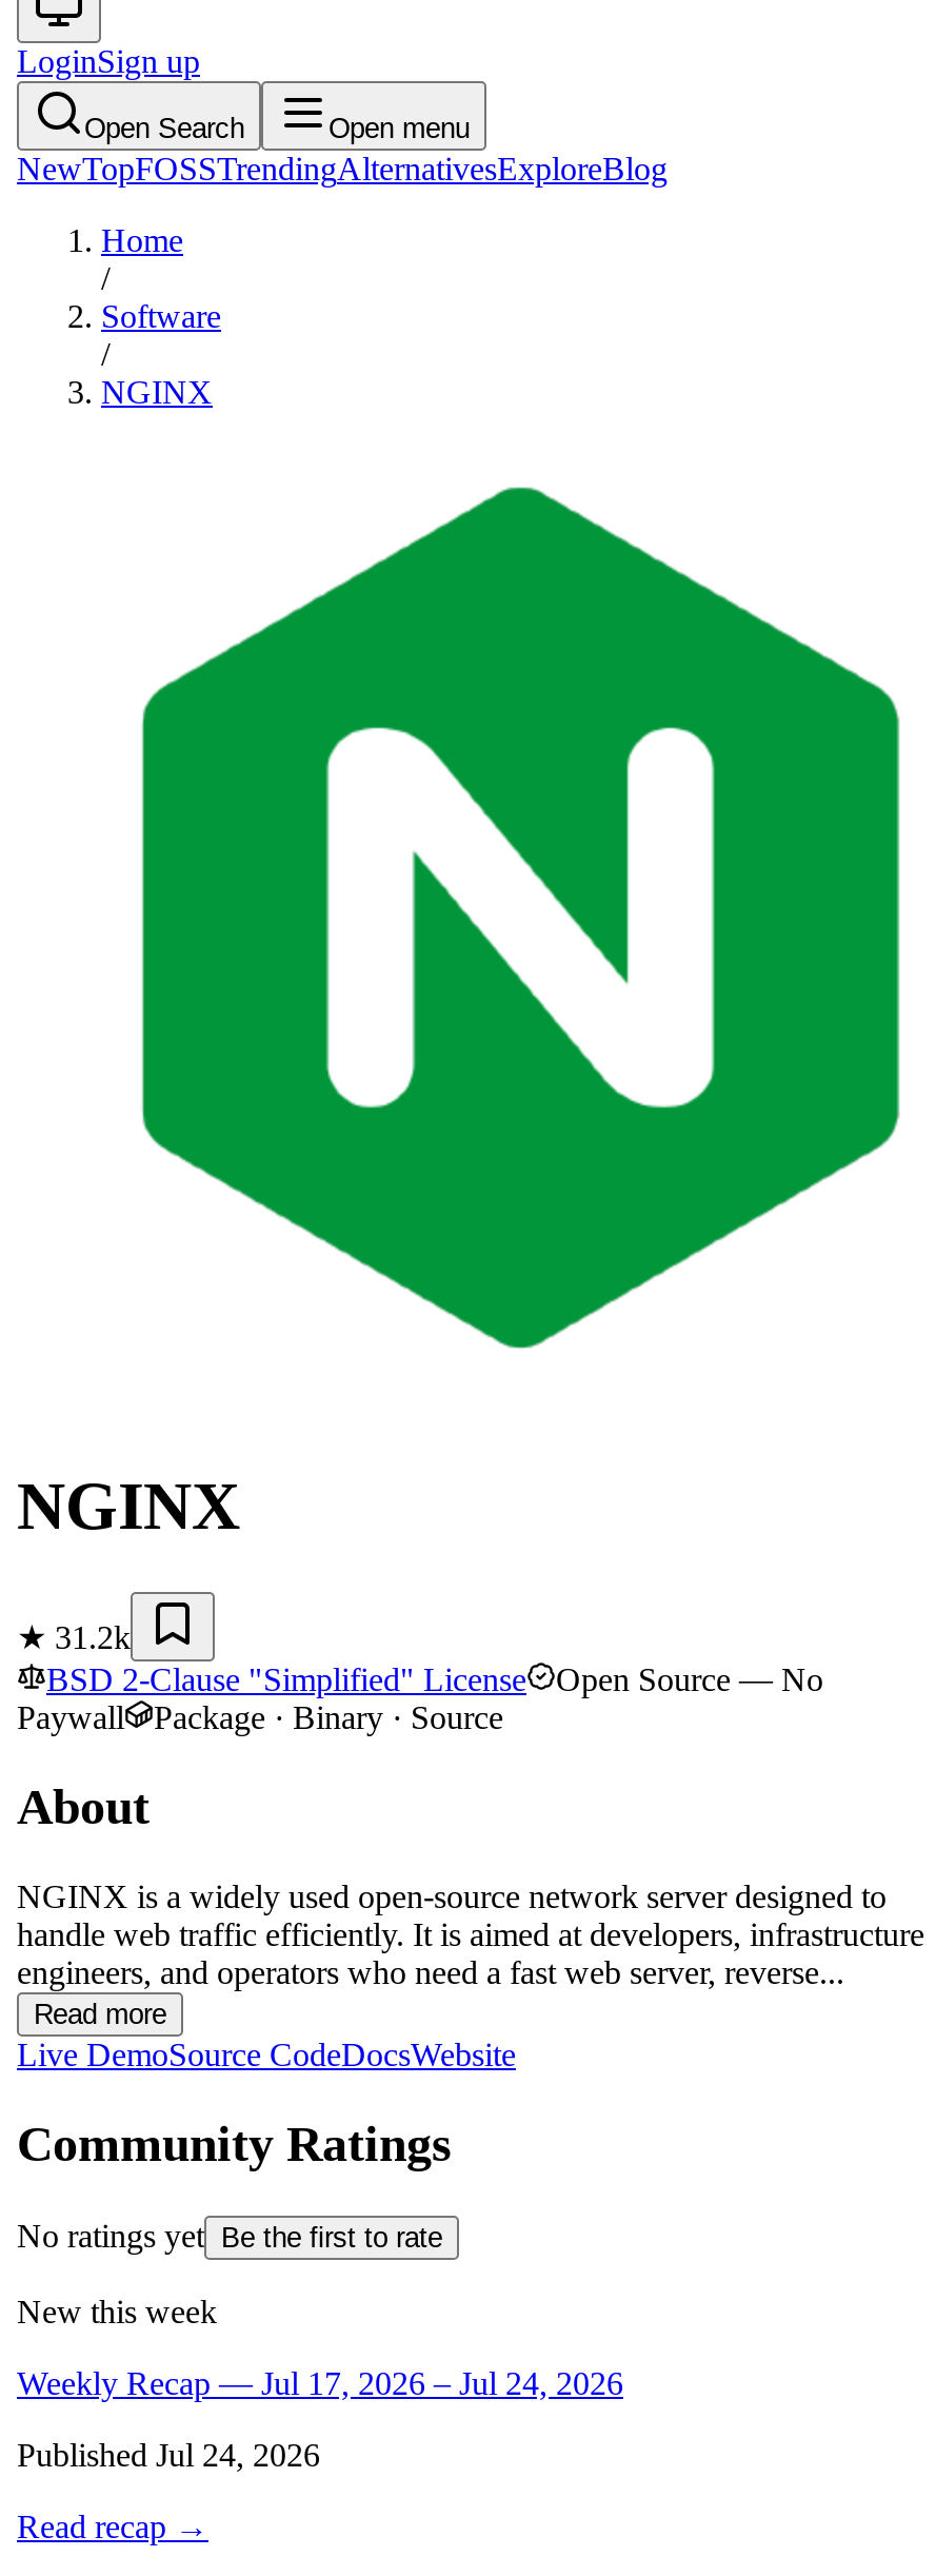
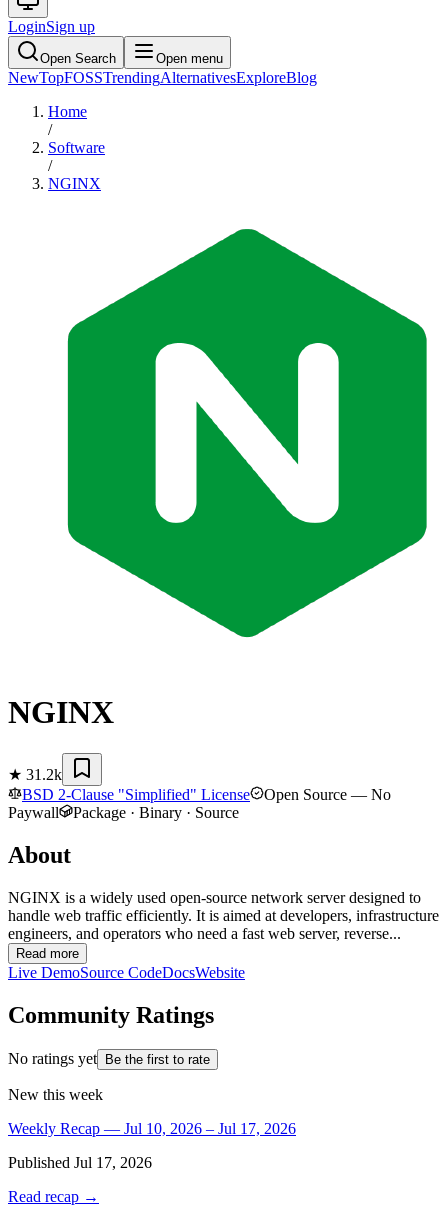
[17,2364,623,2400] Weekly Recap — Jul 17, 2026 – Jul 24, 2026 -> [8,1119,296,1136] Weekly Recap — Jul 10, 2026 – Jul 17, 2026
[17,2436,320,2472] Published Jul 24, 2026 -> [8,1153,152,1170] Published Jul 17, 2026

